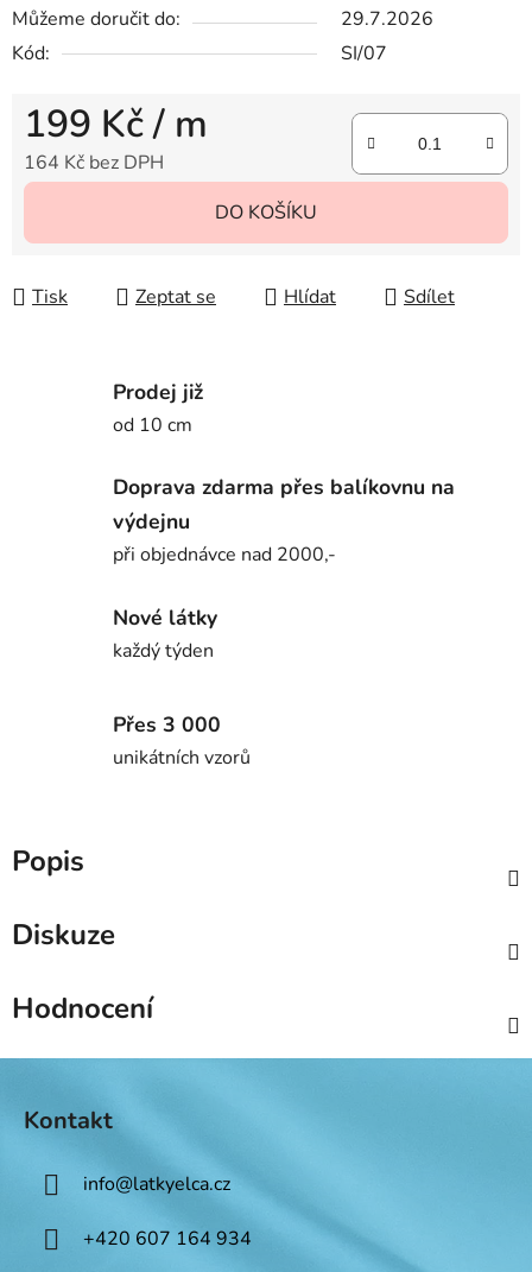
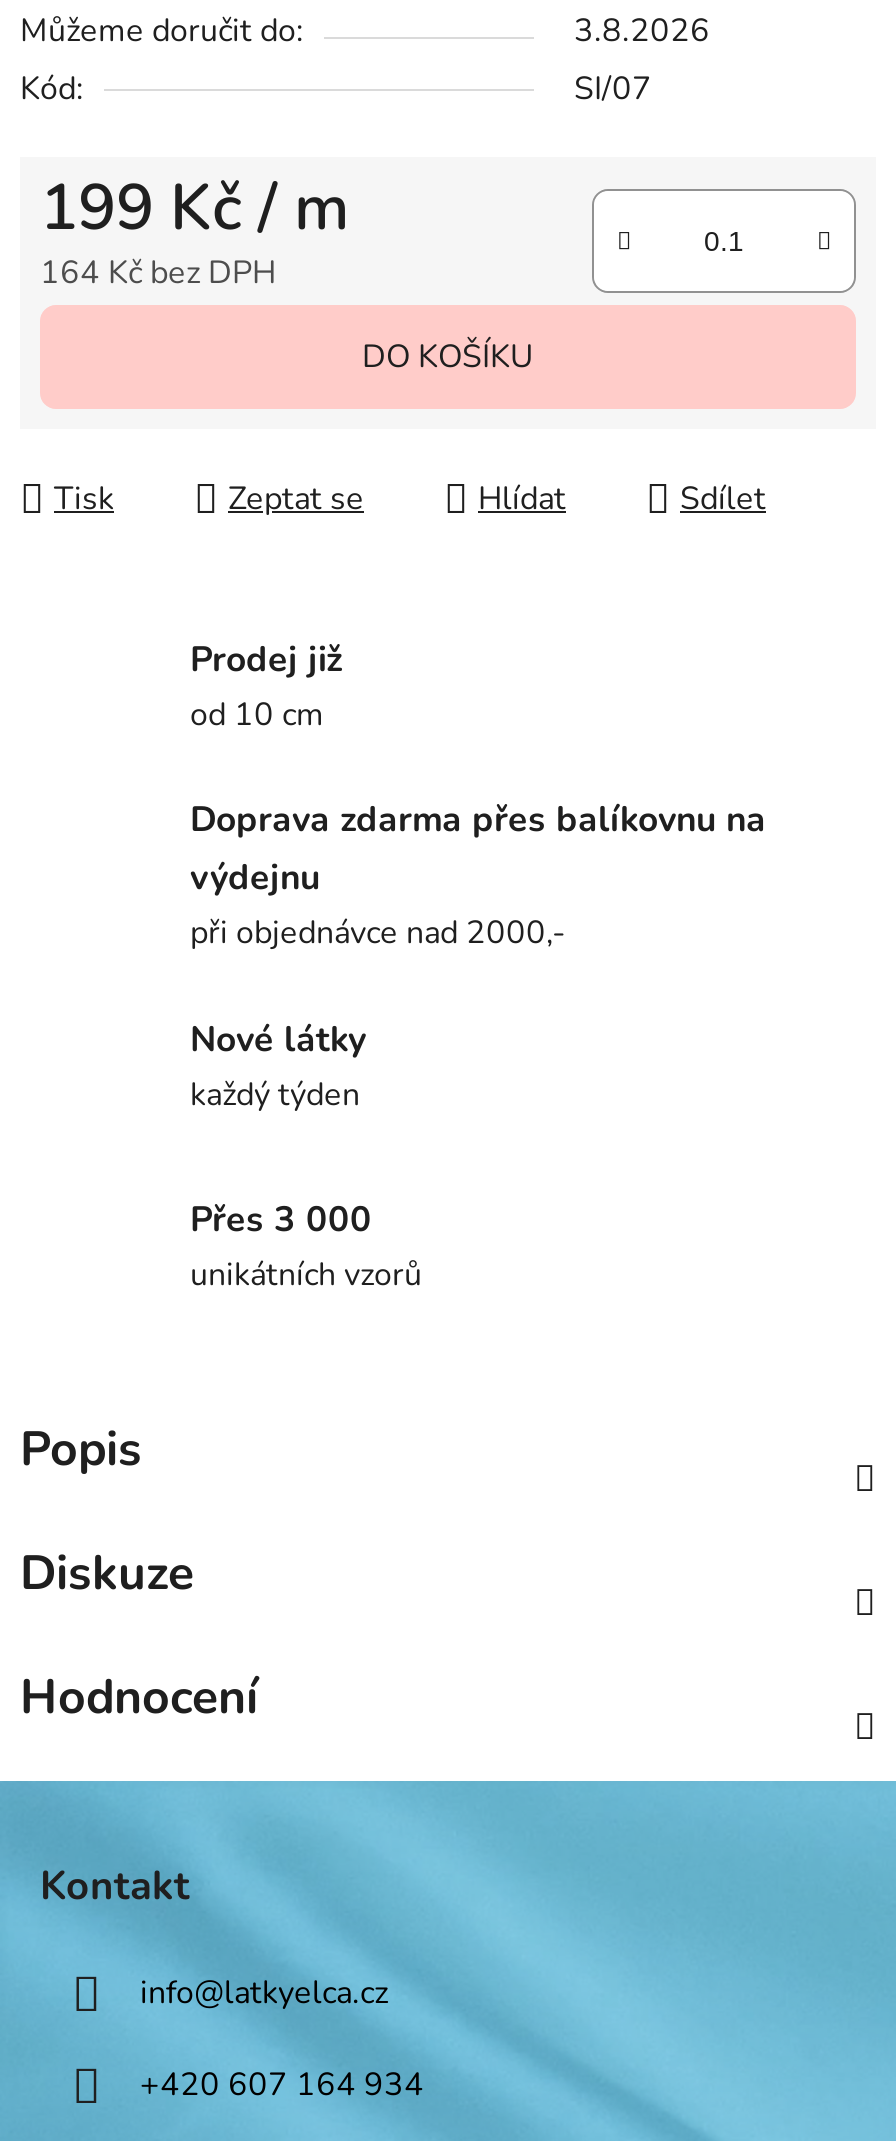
[341,6,433,32] 29.7.2026 -> [574,9,710,53] 3.8.2026

